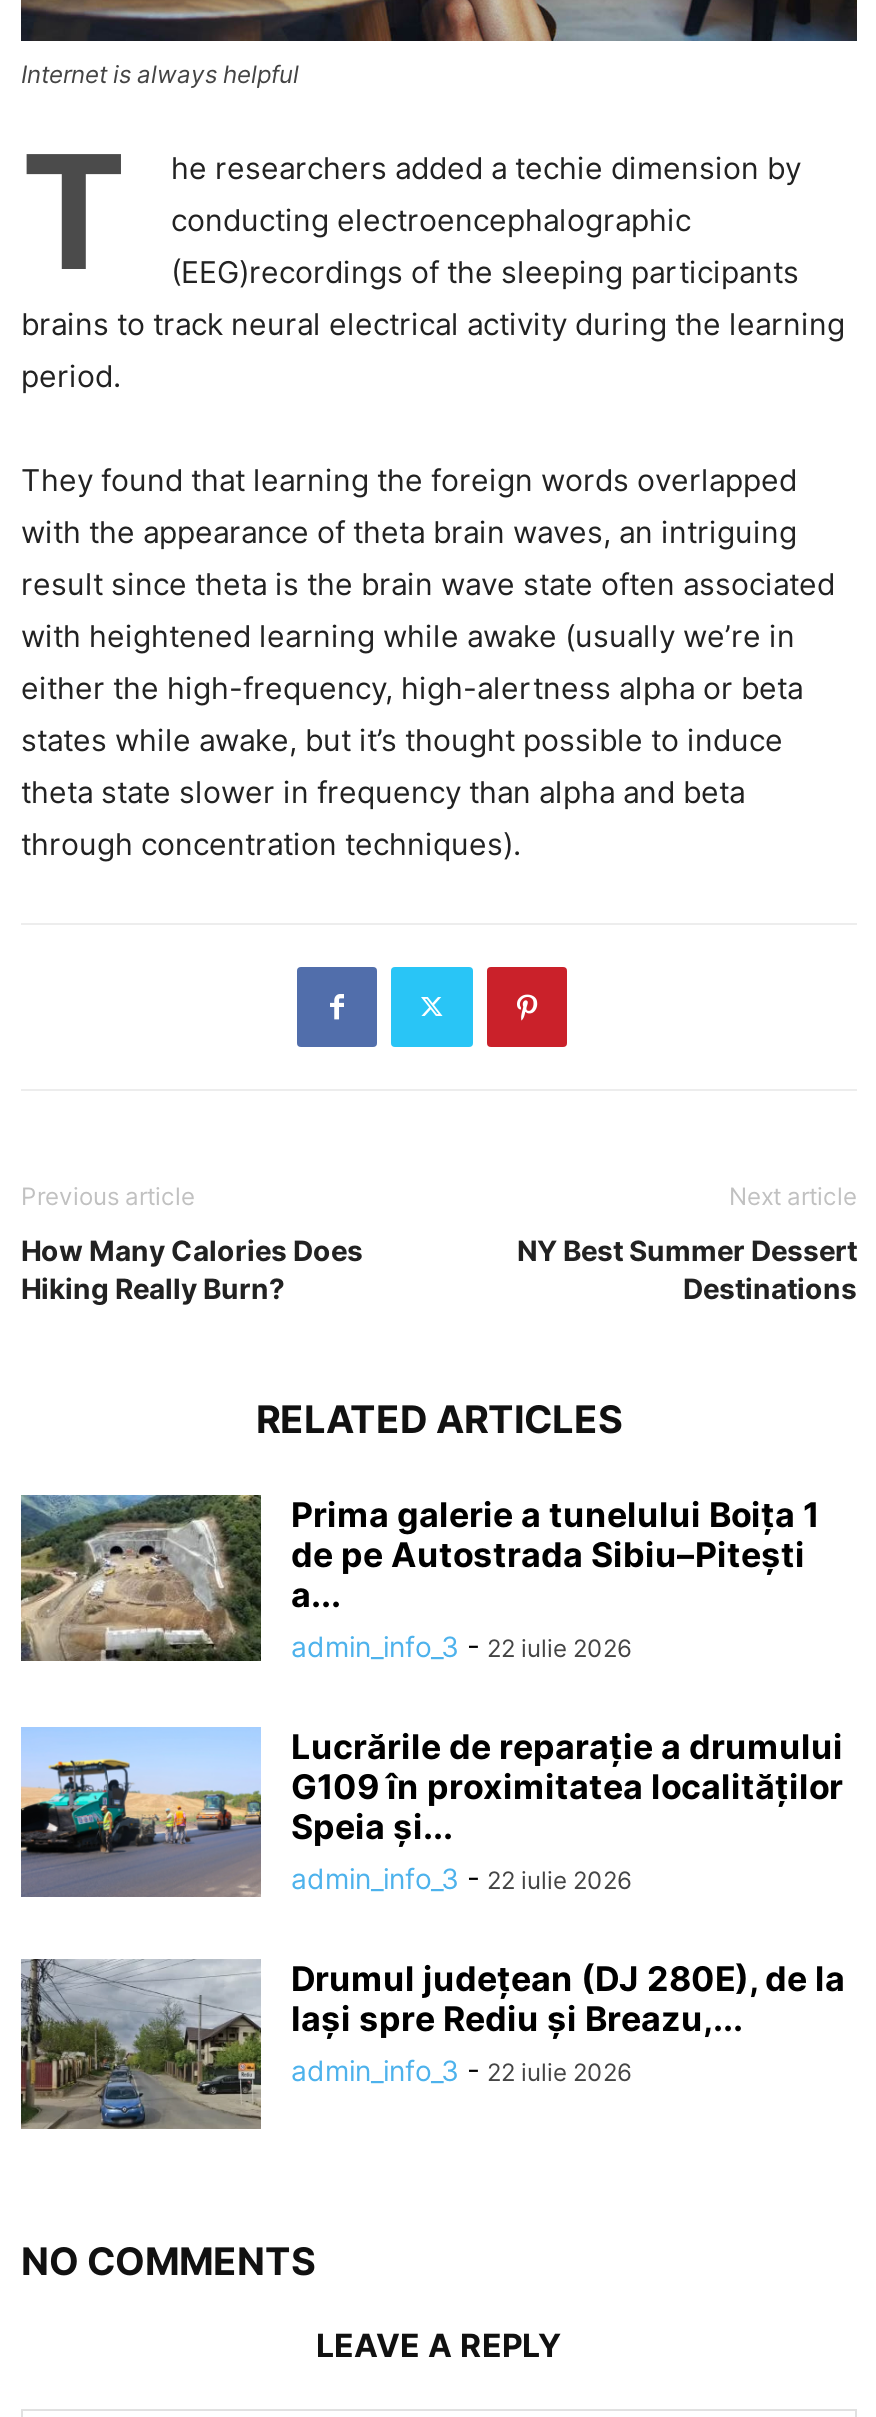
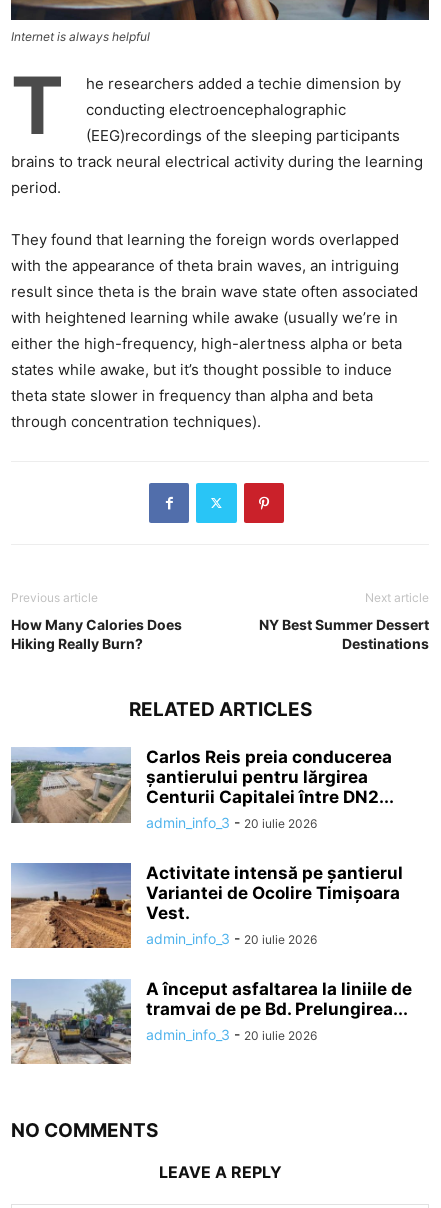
[19,1494,819,1664] [image] | Prima galerie a tunelului Boița 1 | de pe Autostrada Sibiu–Pitești | a... | admin_info_3 - 22 iulie 2026 -> [11,747,394,831] [image] | Carlos Reis preia conducerea | șantierului pentru lărgirea | Centurii Capitalei între DN2... | admin_info_3 - 20 iulie 2026
[19,1726,843,1898] [image] | Lucrările de reparație a drumului | G109 în proximitatea localităților | Speia și... | admin_info_3 - 22 iulie 2026 -> [10,863,403,949] [image] | Activitate intensă pe șantierul | Variantei de Ocolire Timișoara | Vest. | admin_info_3 - 20 iulie 2026
[19,1958,845,2130] [image] | Drumul județean (DJ 280E), de la | Iași spre Rediu și Breazu,... | admin_info_3 - 22 iulie 2026 -> [11,979,412,1064] [image] | A început asfaltarea la liniile de | tramvai de pe Bd. Prelungirea... | admin_info_3 - 20 iulie 2026

